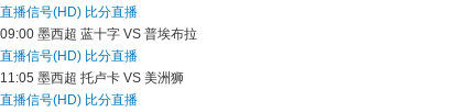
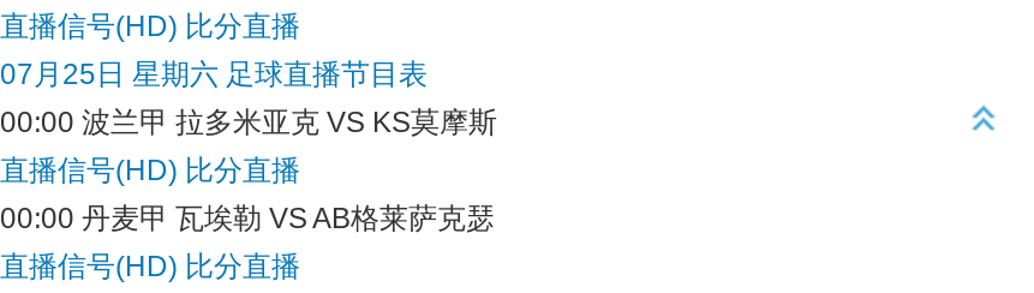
[0,26,197,42] 09:00 墨西超蓝十字 VS 普埃布拉 -> [0,58,497,139] 07月25日 星期六 足球直播节目表 | 00:00 波兰甲拉多米亚克 VS KS莫摩斯
[0,70,184,86] 11:05 墨西超托卢卡 VS 美洲狮 -> [0,202,495,235] 00:00 丹麦甲瓦埃勒 VS AB格莱萨克瑟

